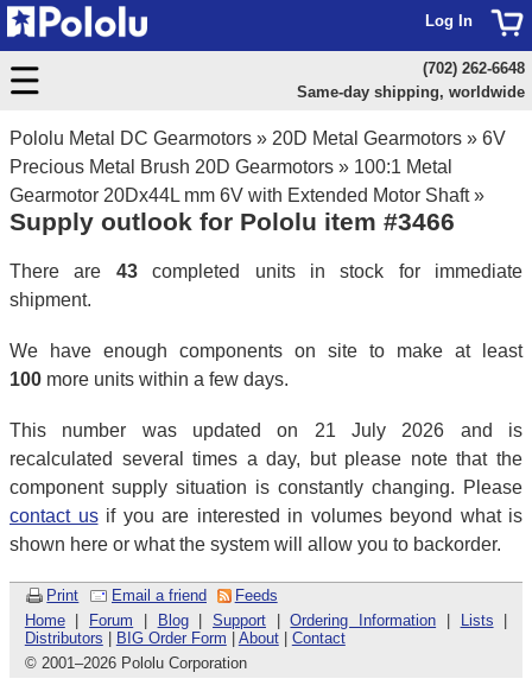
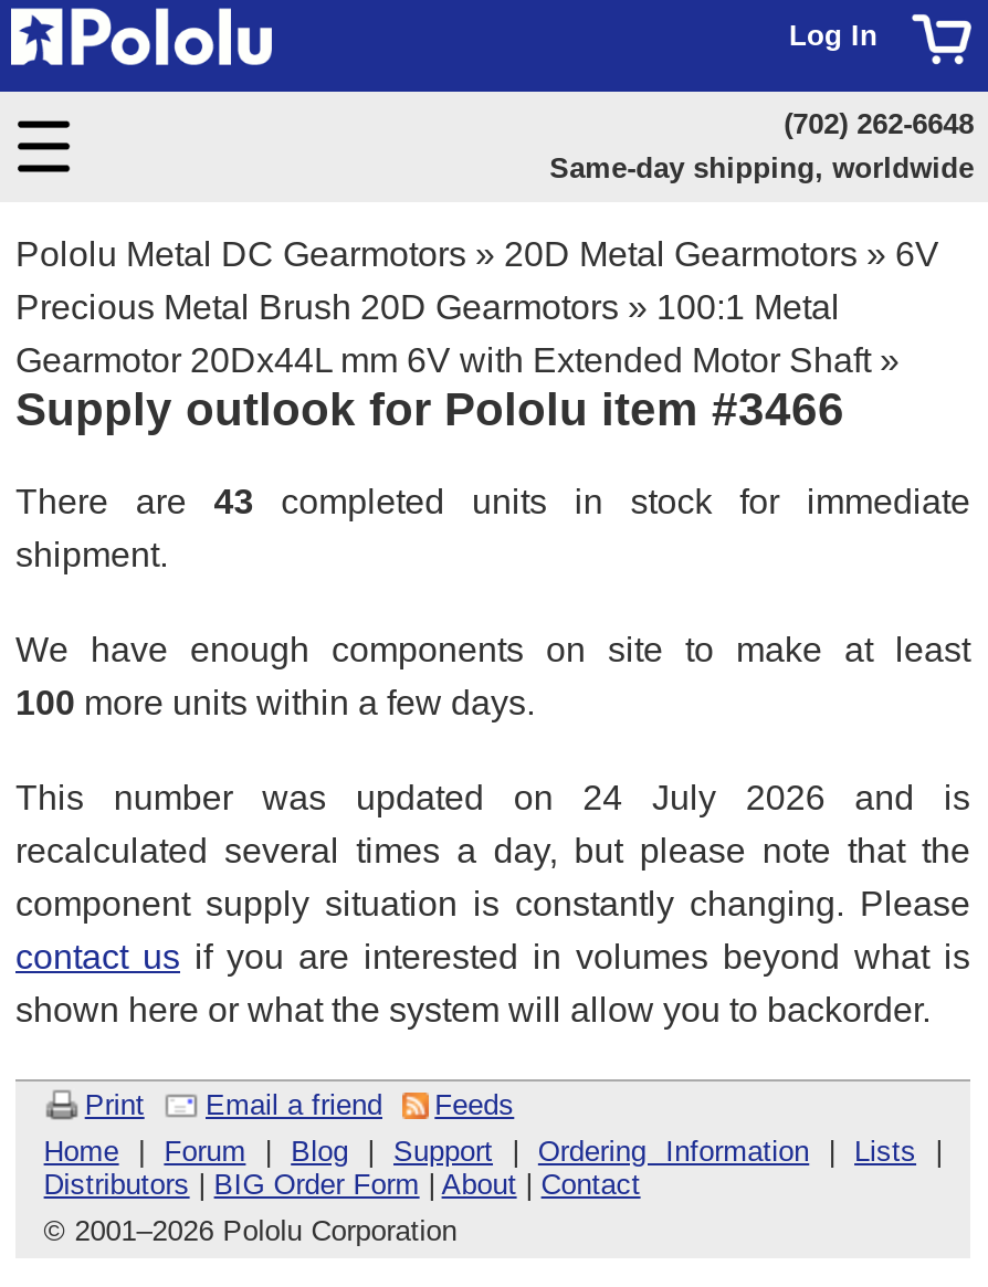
[9,420,522,440] This number was updated on 21 July 2026 and is -> [15,779,970,816] This number was updated on 24 July 2026 and is

